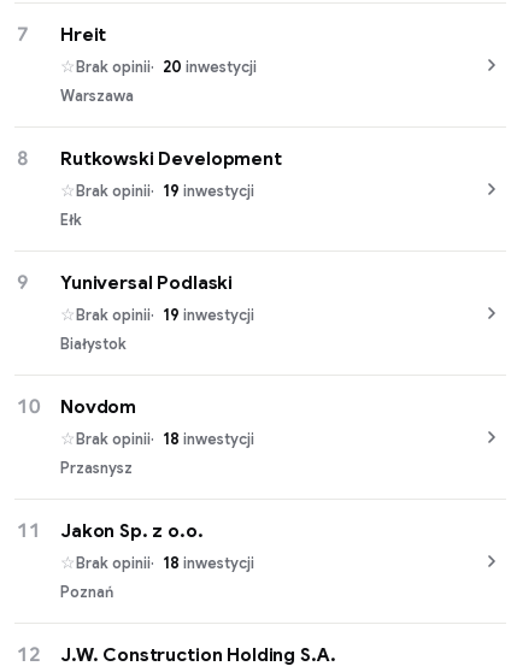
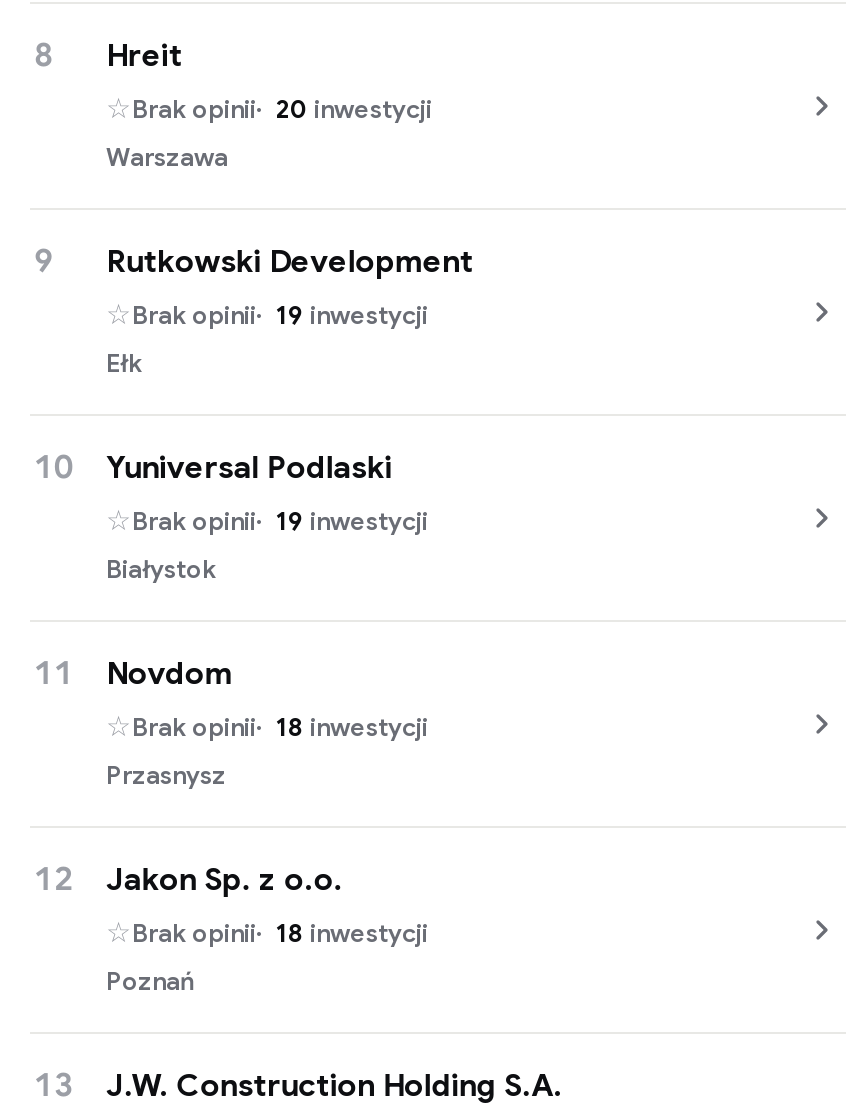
[17,23,106,47] 7 Hreit -> [34,36,182,76] 8 Hreit
[17,147,282,171] 8 Rutkowski Development -> [34,242,474,282] 9 Rutkowski Development
[17,271,233,295] 9 Yuniversal Podlaski -> [34,448,392,488] 10 Yuniversal Podlaski
[17,395,136,419] 10 Novdom -> [34,654,232,694] 11 Novdom
[17,519,203,543] 11 Jakon Sp. z o.o. -> [34,860,343,900] 12 Jakon Sp. z o.o.
[17,643,336,667] 12 J.W. Construction Holding S.A. -> [34,1066,563,1106] 13 J.W. Construction Holding S.A.

